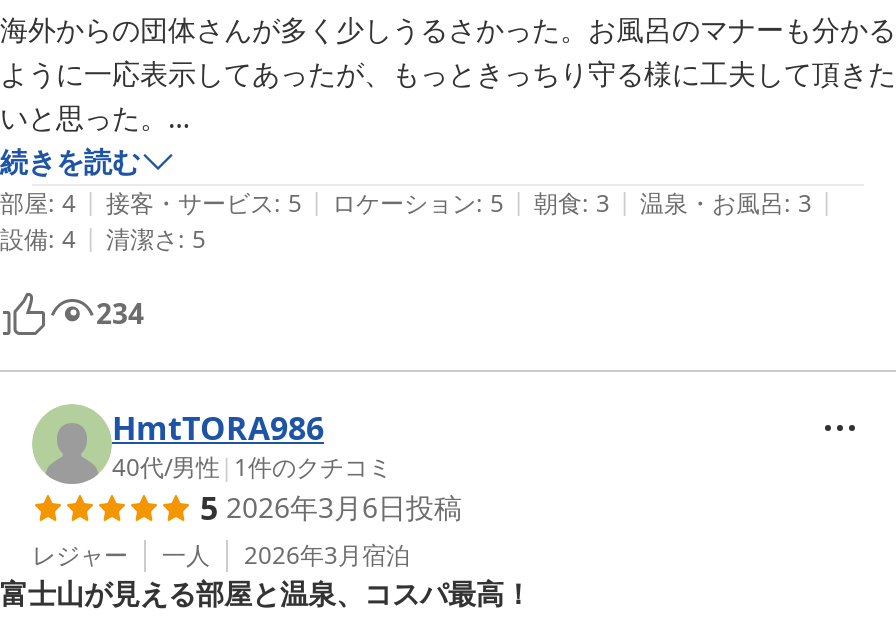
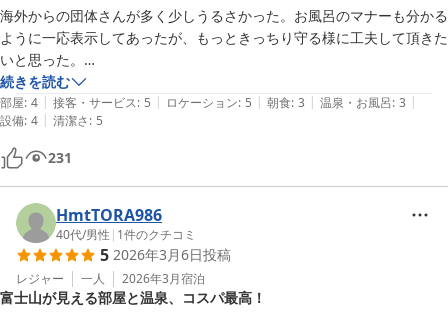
[96,294,144,332] 234 -> [48,148,72,167] 231

